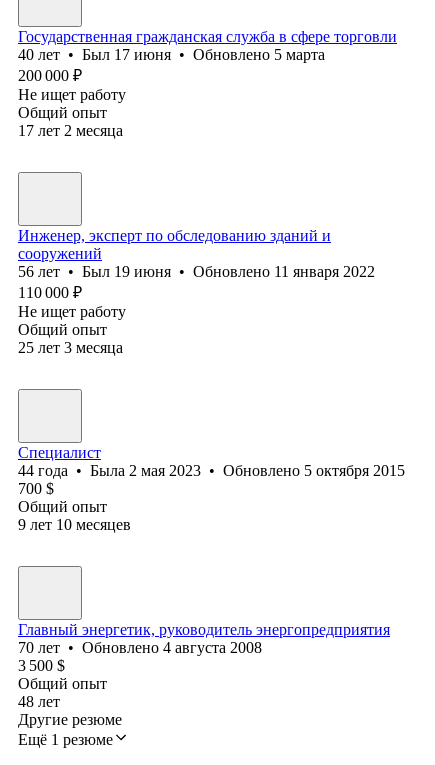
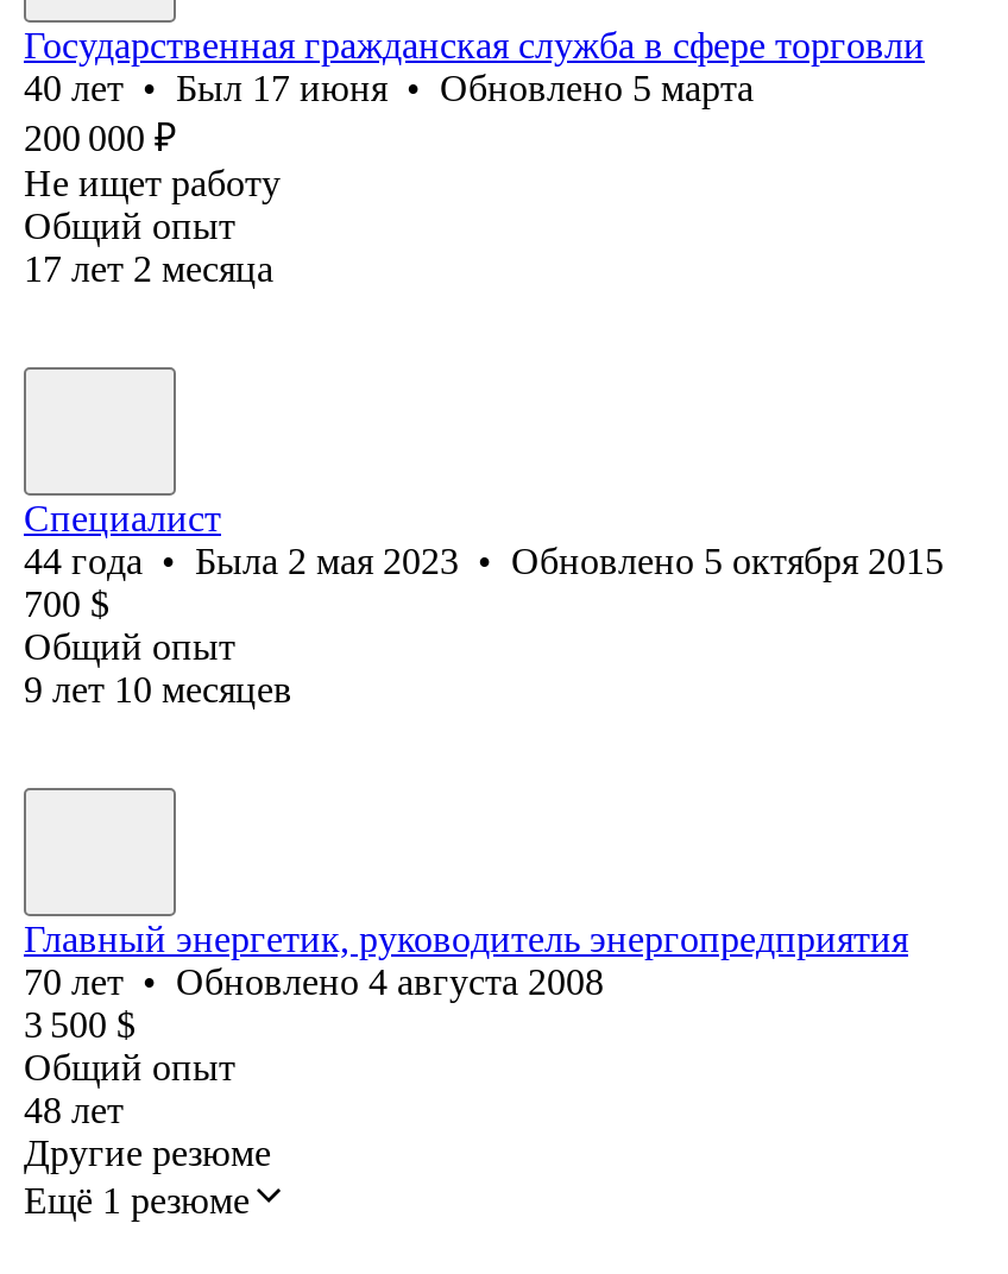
[18,227,375,356] Инженер, эксперт по обследованию зданий и | сооружений | 56 лет • Был 19 июня • Обновлено 11 января 2022 | 110 000 ₽ | Не ищет работу | Общий опыт | 25 лет 3 месяца -> none

